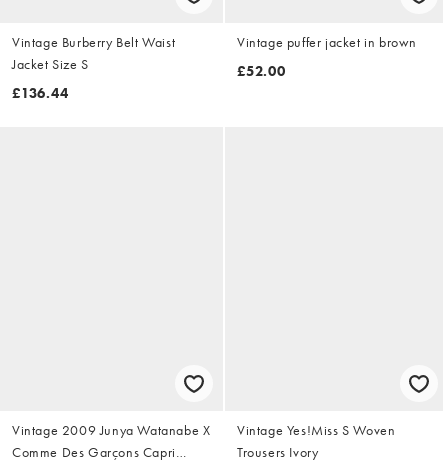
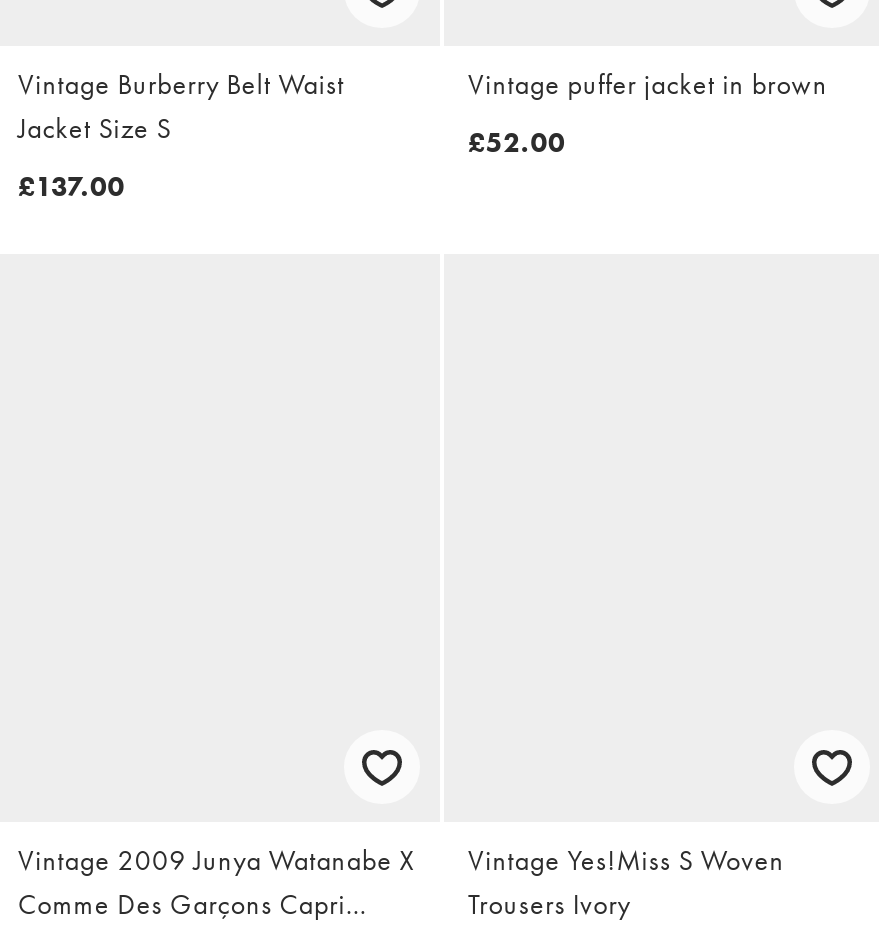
[12,84,69,102] £136.44 -> [18,167,125,203] £137.00

